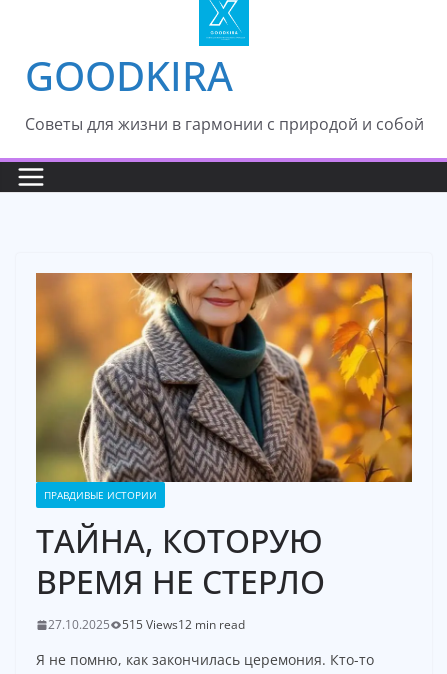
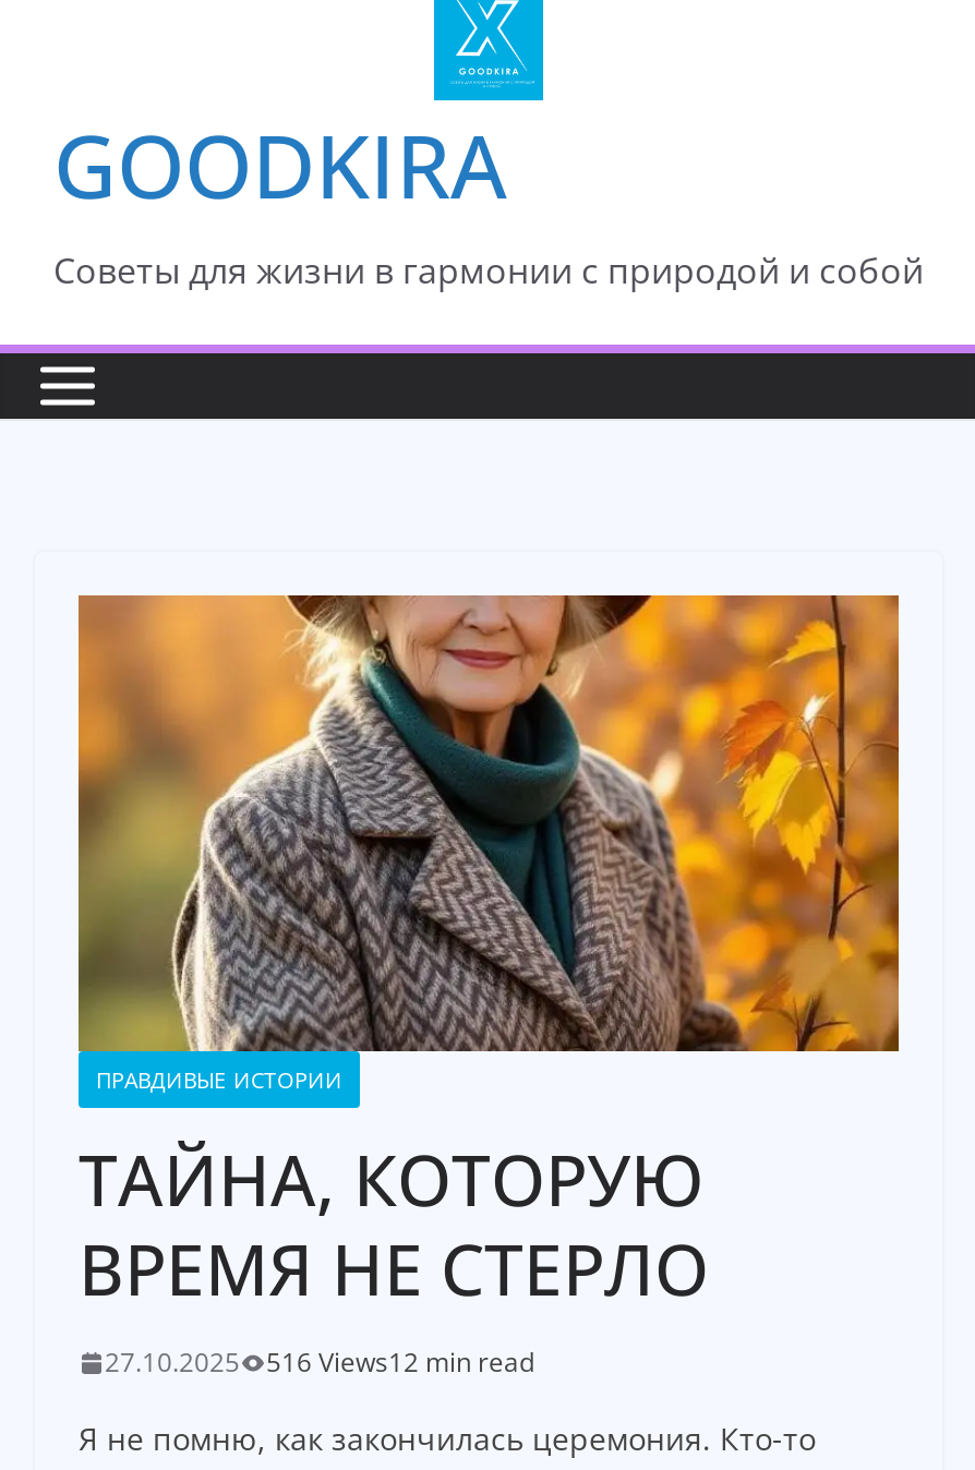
[122,616,245,633] 515 Views12 min read -> [266,1345,534,1382] 516 Views12 min read

